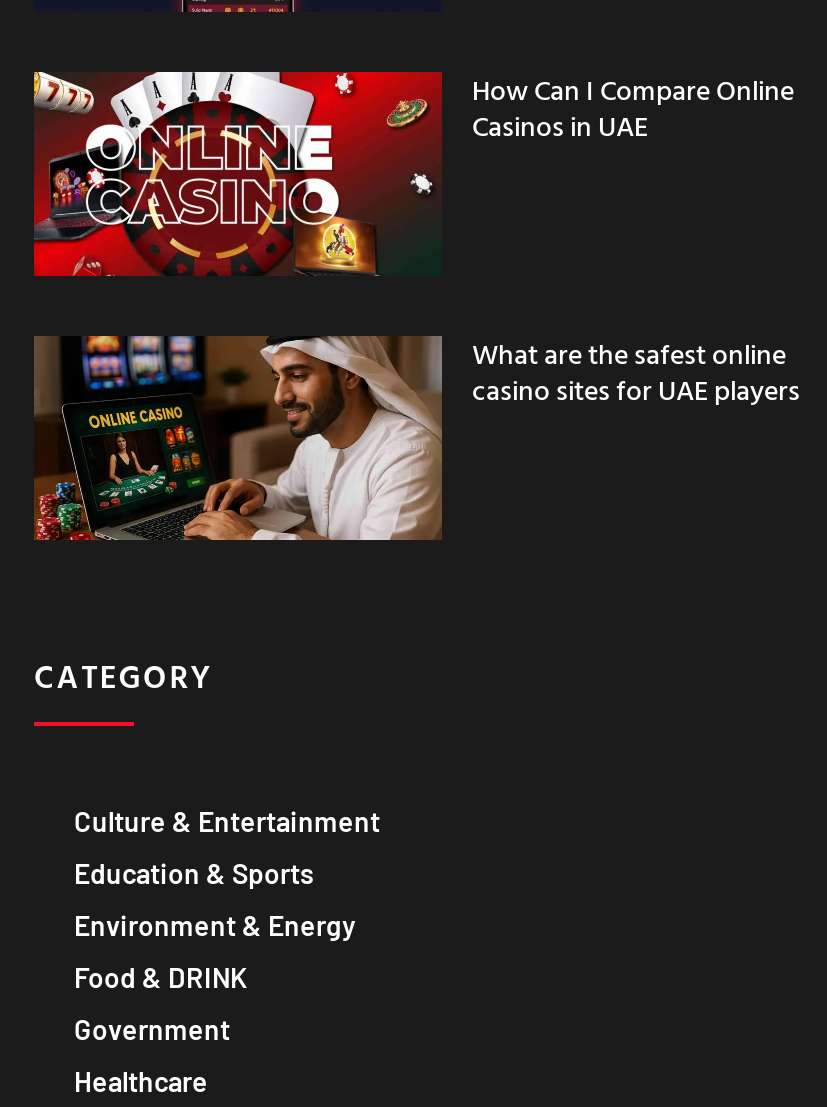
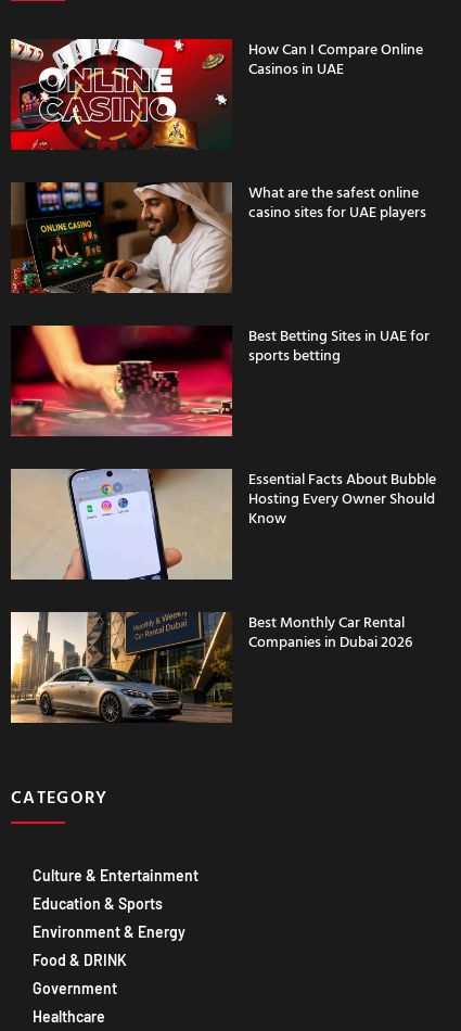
none -> [10,323,430,437] [image] | Best Betting Sites in UAE for | sports betting
none -> [10,466,436,581] [image] | Essential Facts About Bubble | Hosting Every Owner Should | Know
none -> [10,609,412,724] [image] | Best Monthly Car Rental | Companies in Dubai 2026

